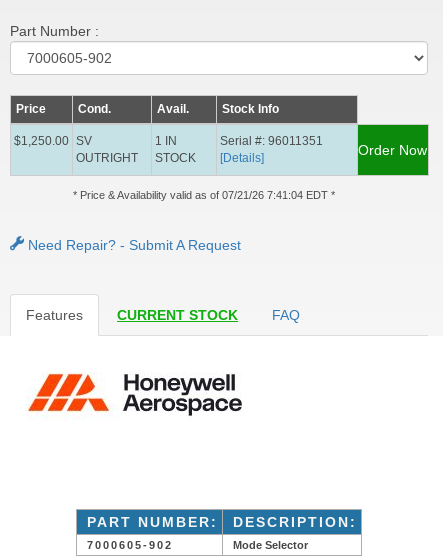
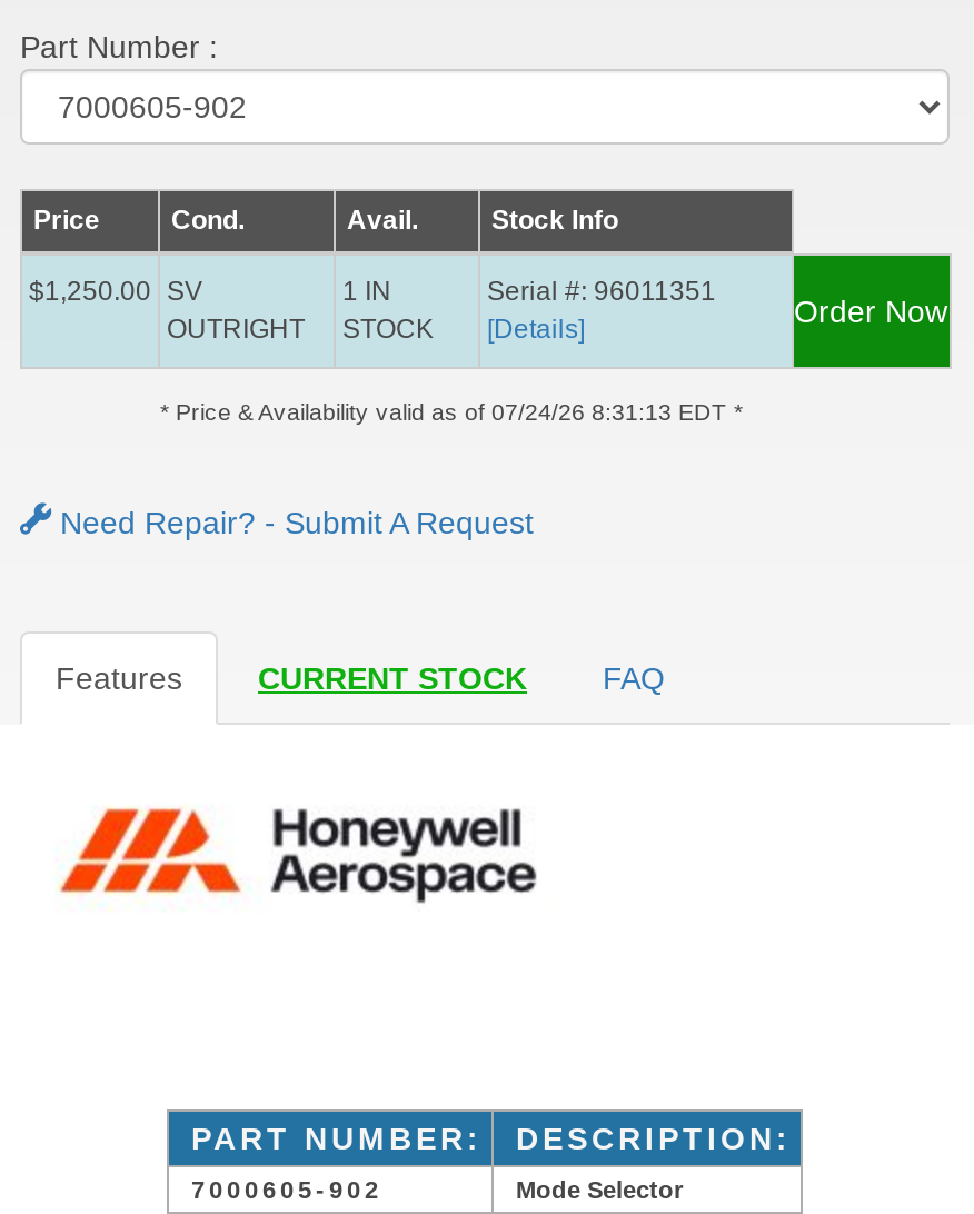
[73,189,335,201] * Price & Availability valid as of 07/21/26 7:41:04 EDT * -> [160,398,743,425] * Price & Availability valid as of 07/24/26 8:31:13 EDT *

